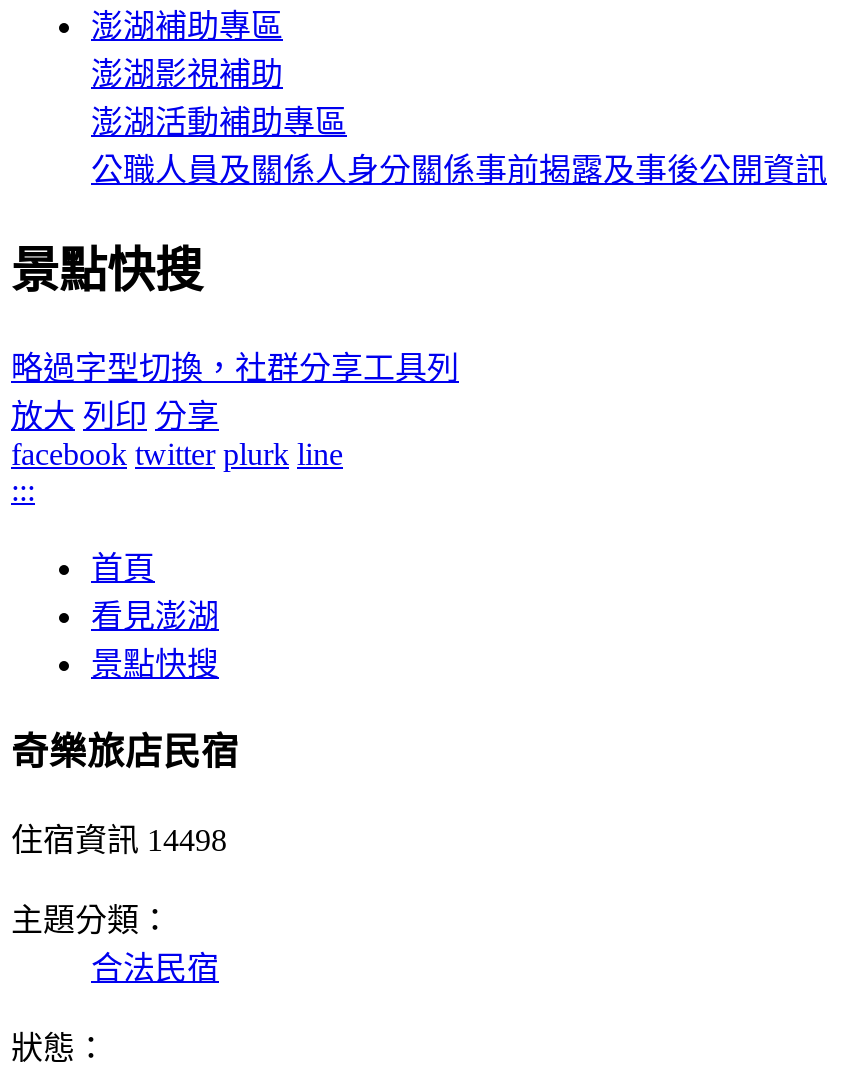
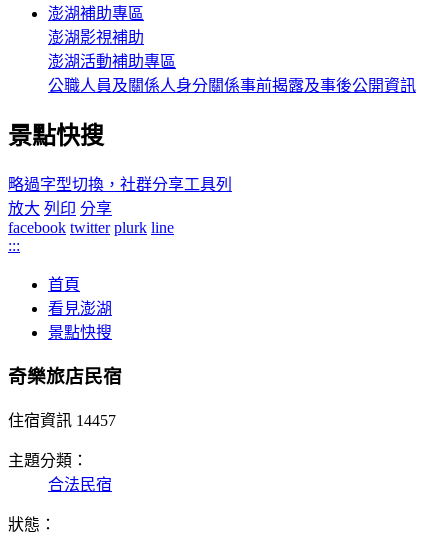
[11,823,227,857] 住宿資訊14498 -> [8,412,116,429] 住宿資訊14457

